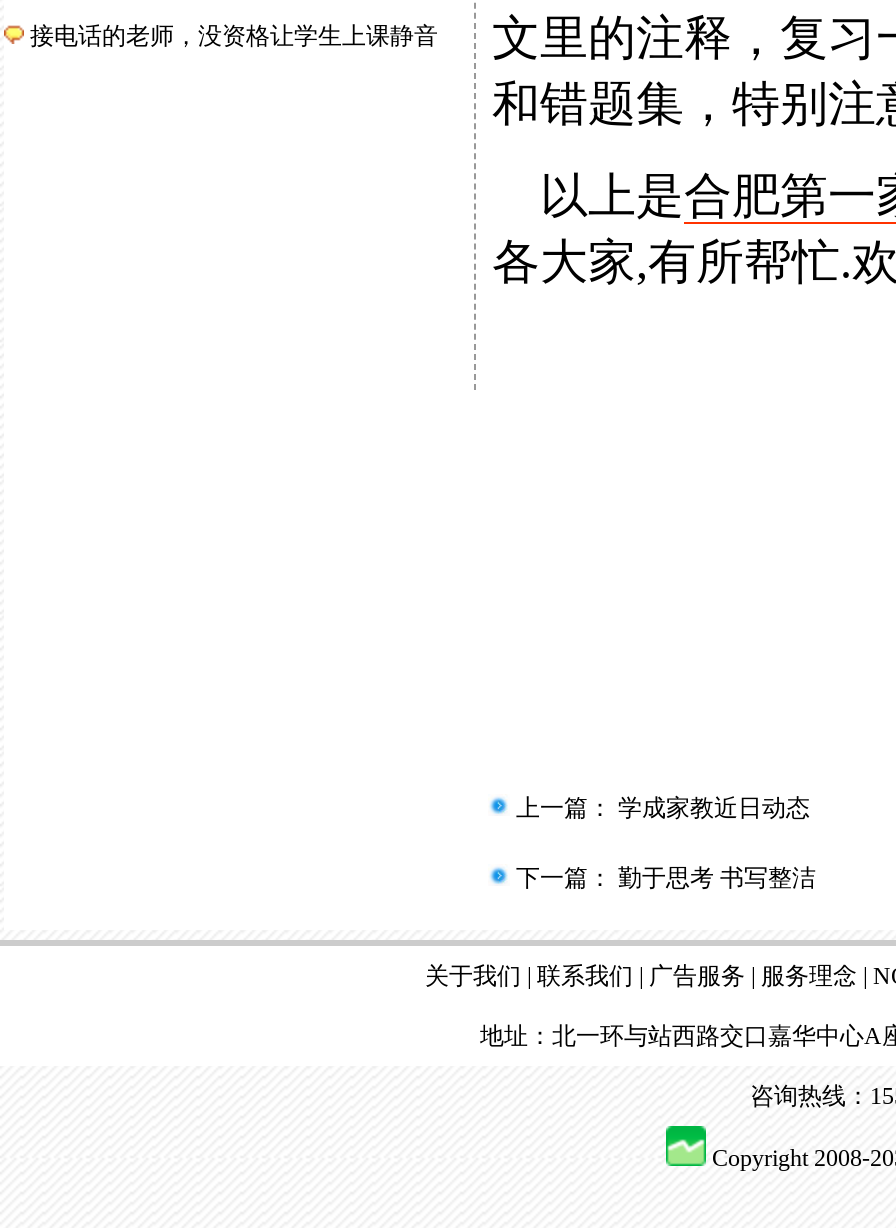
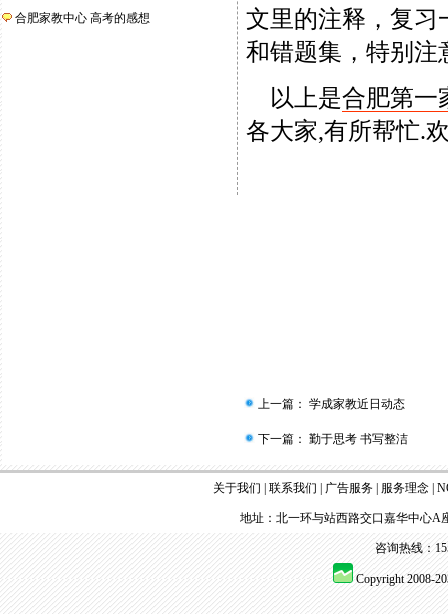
[30,22,438,50] 接电话的老师，没资格让学生上课静音 -> [15,11,150,25] 合肥家教中心 高考的感想

